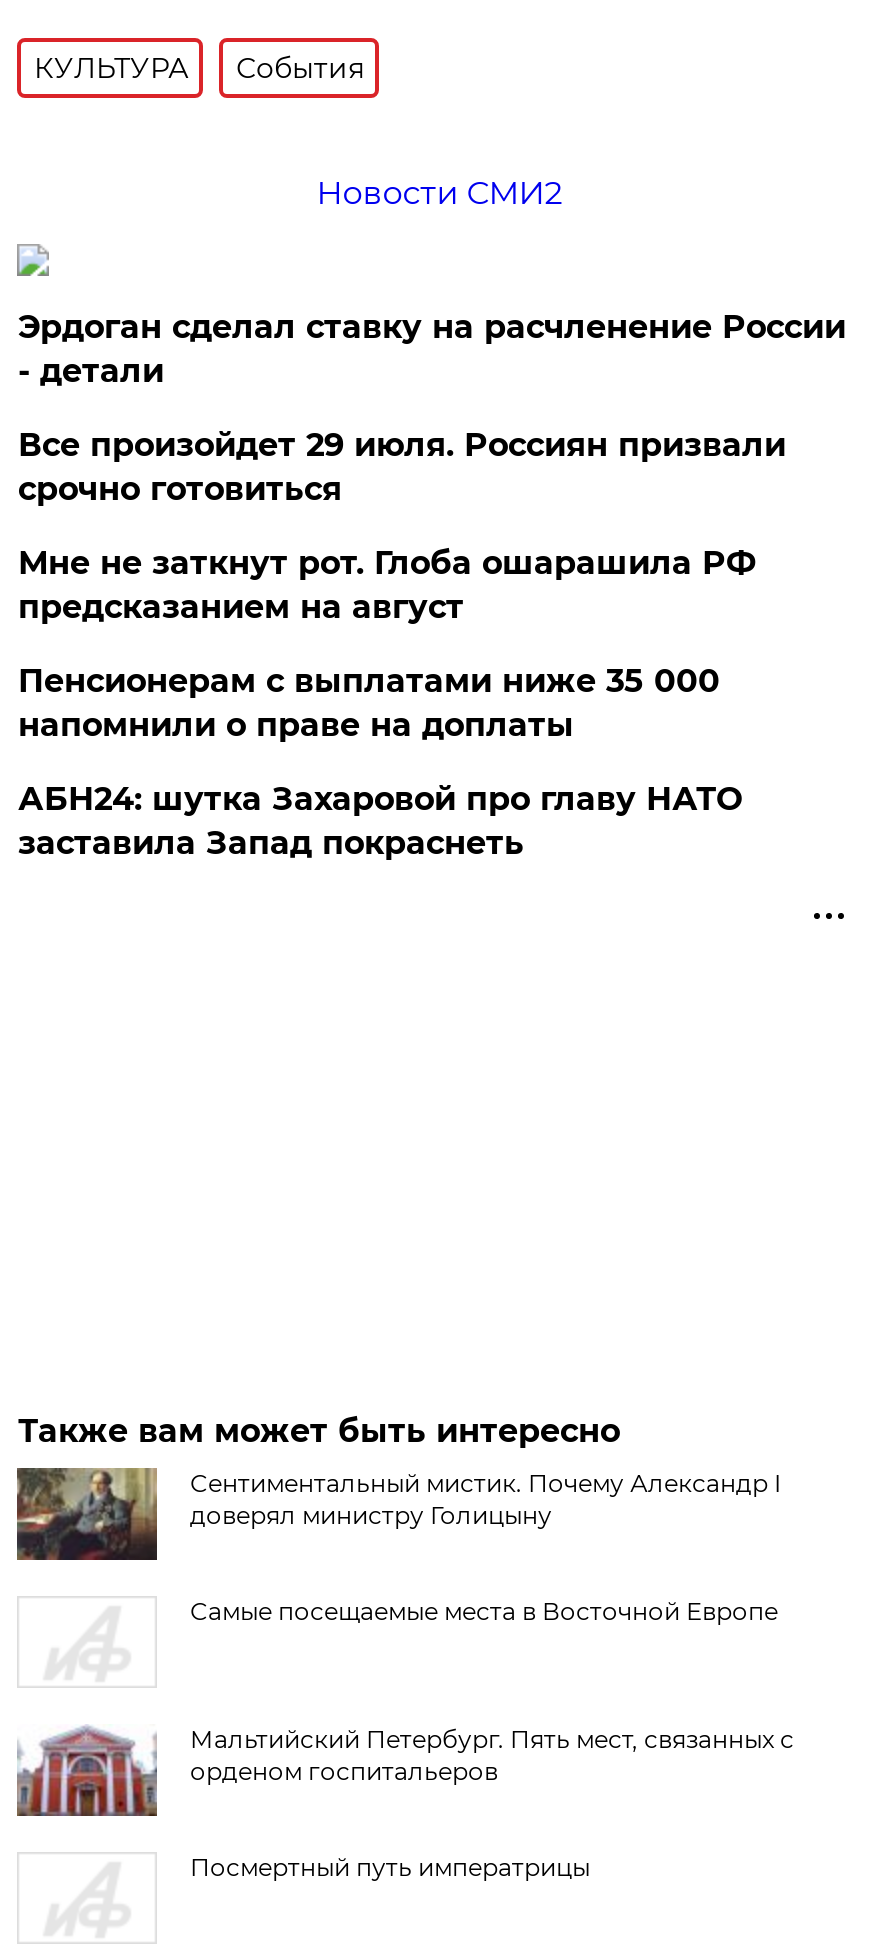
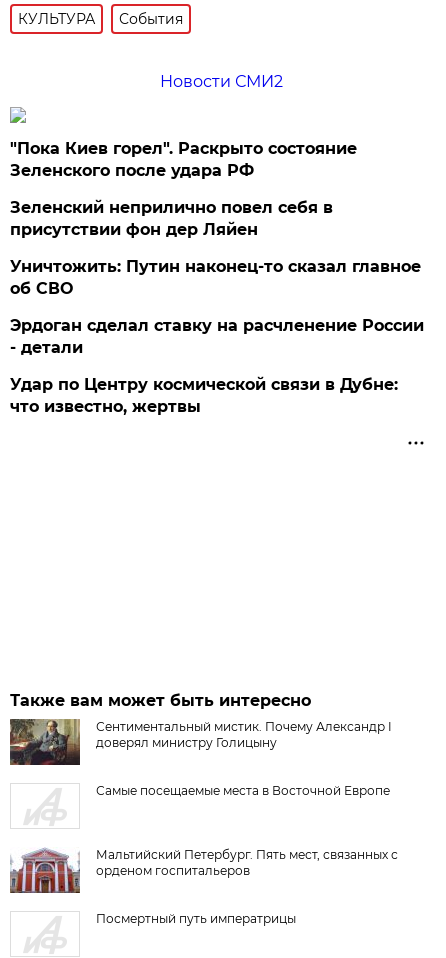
none -> [10,139,421,298] "Пока Киев горел". Раскрыто состояние | Зеленского после удара РФ | Зеленский неприлично повел cебя в | присутствии фон дер Ляйен | Уничтожить: Путин наконец-то сказал главное | об СВО
moved [18,308,846,390] -> [10,316,424,357]: Эрдоган сделал ставку на расчленение России | - детали
[18,426,786,862] Все произойдет 29 июля. Россиян призвали | срочно готовиться | Мне не заткнут рот. Глоба ошарашила РФ | предсказанием на август | Пенсионерам с выплатами ниже 35 000 | напомнили о праве на доплаты | АБН24: шутка Захаровой про главу НАТО | заставила Запад покраснеть -> [10,375,398,416] Удар по Центру космической связи в Дубне: | что известно, жертвы

